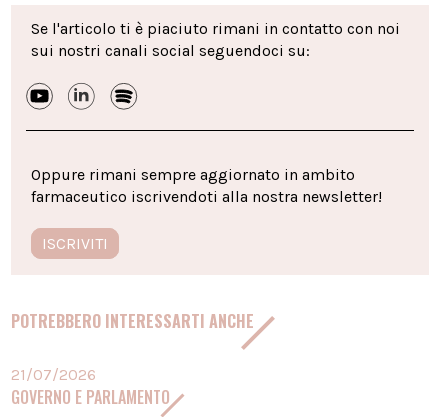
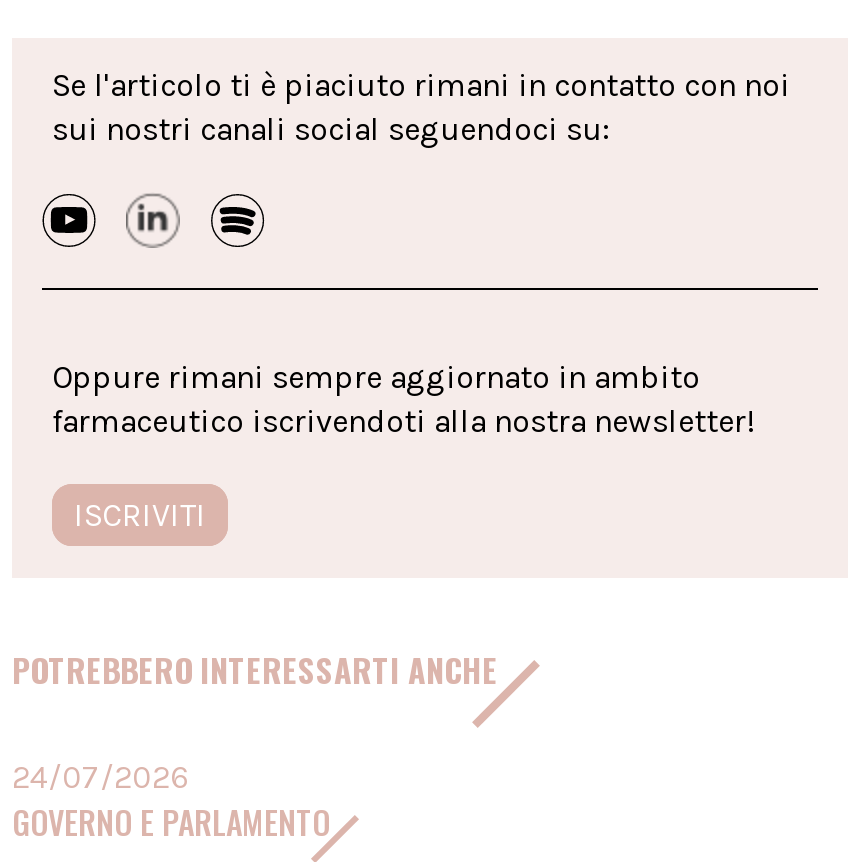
[11,365,96,384] 21/07/2026 -> [12,759,188,797] 24/07/2026

